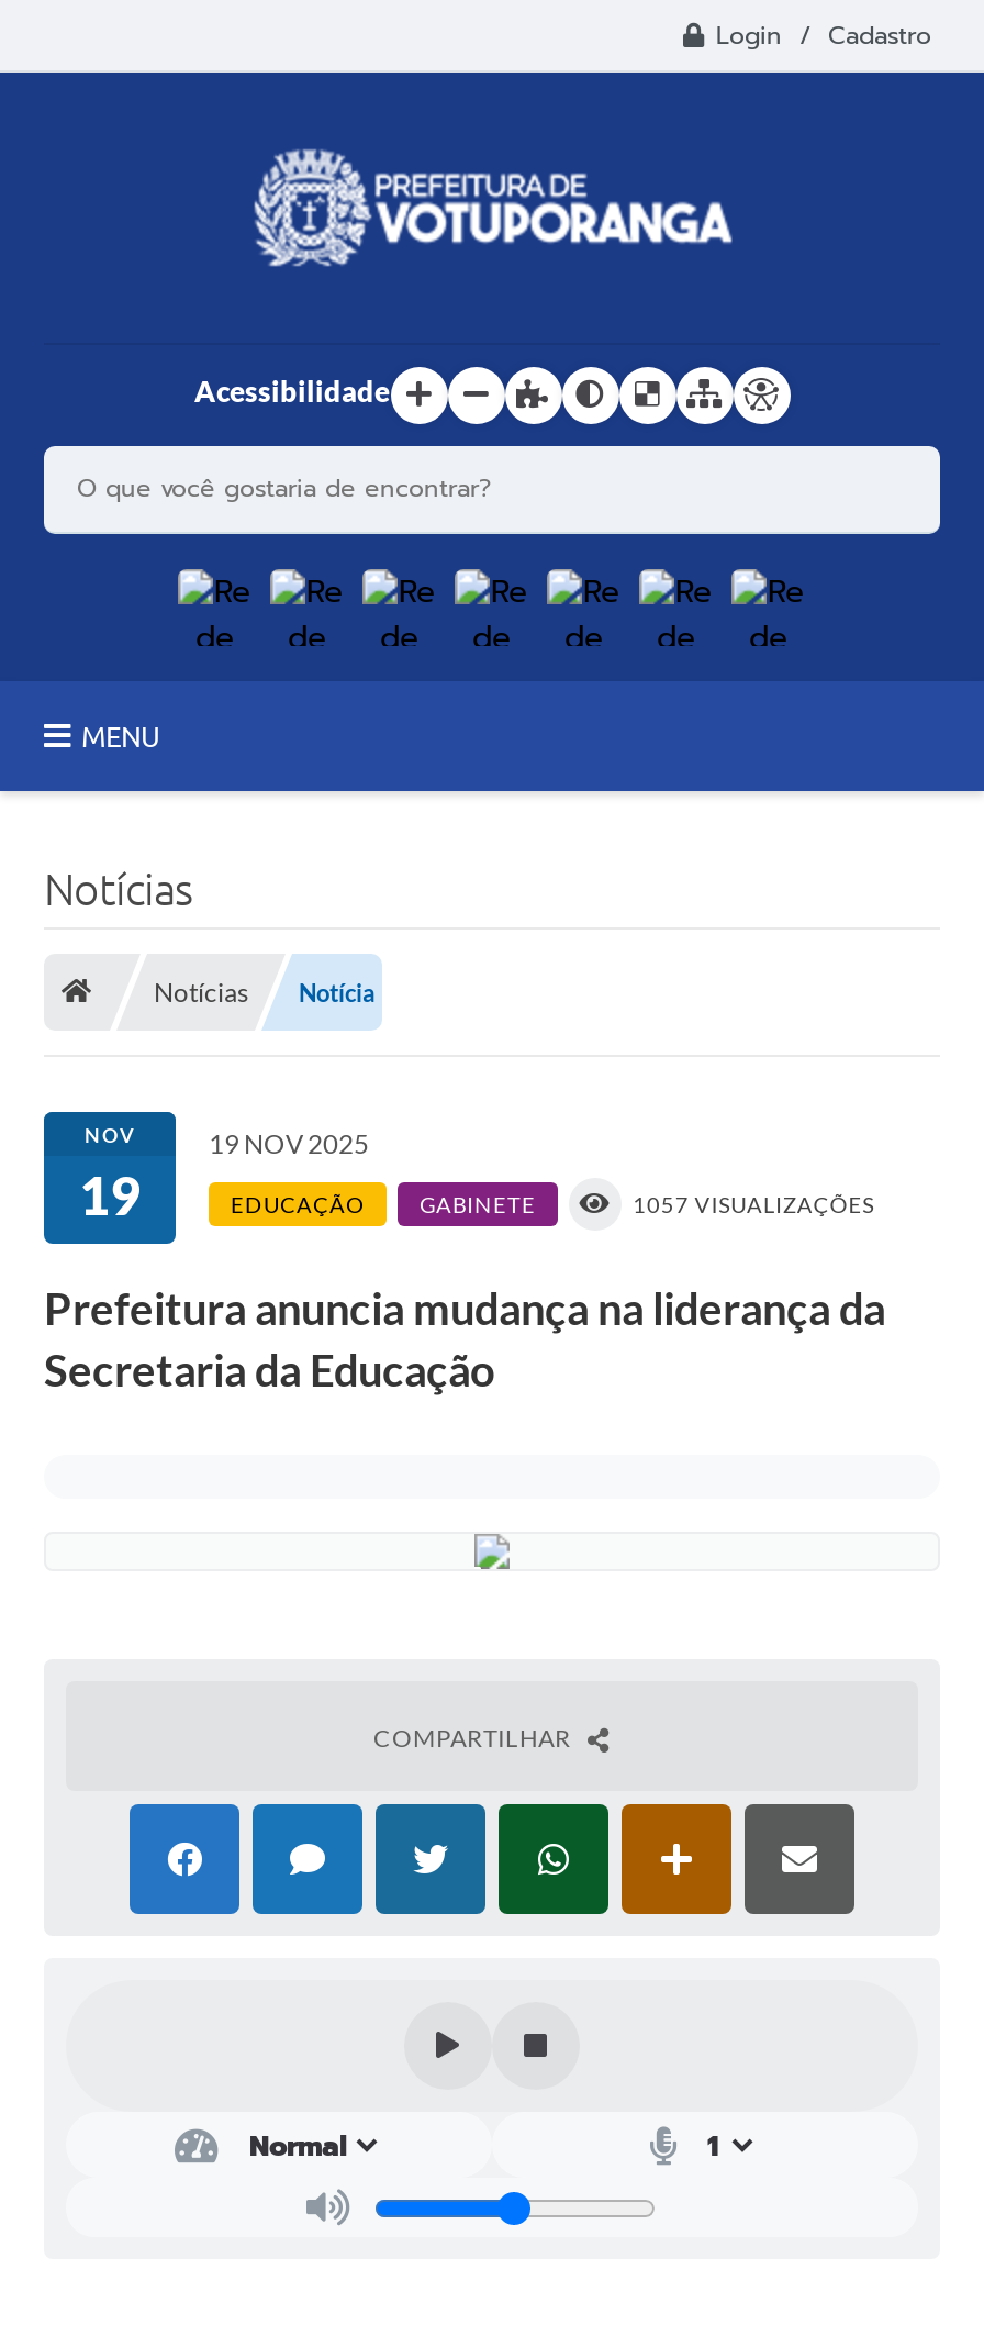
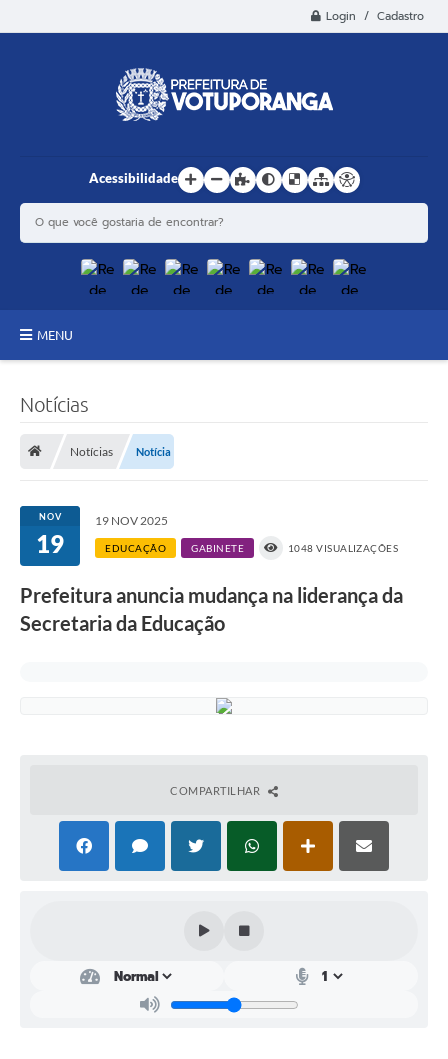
[633,1192,874,1218] 1057 VISUALIZAÇÕES -> [288,542,398,554] 1048 VISUALIZAÇÕES

